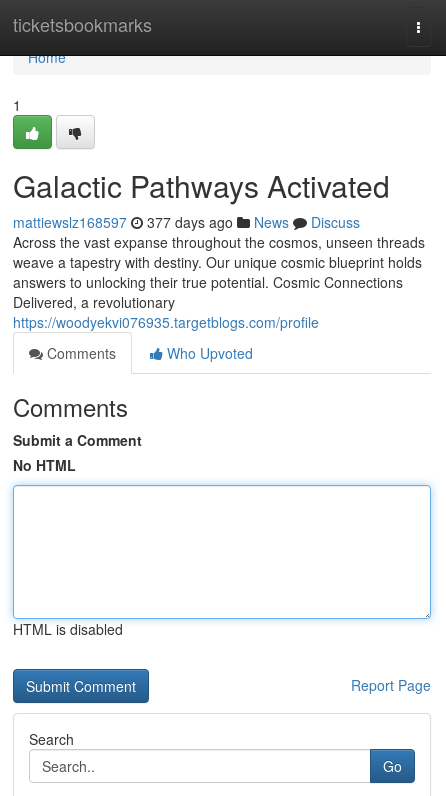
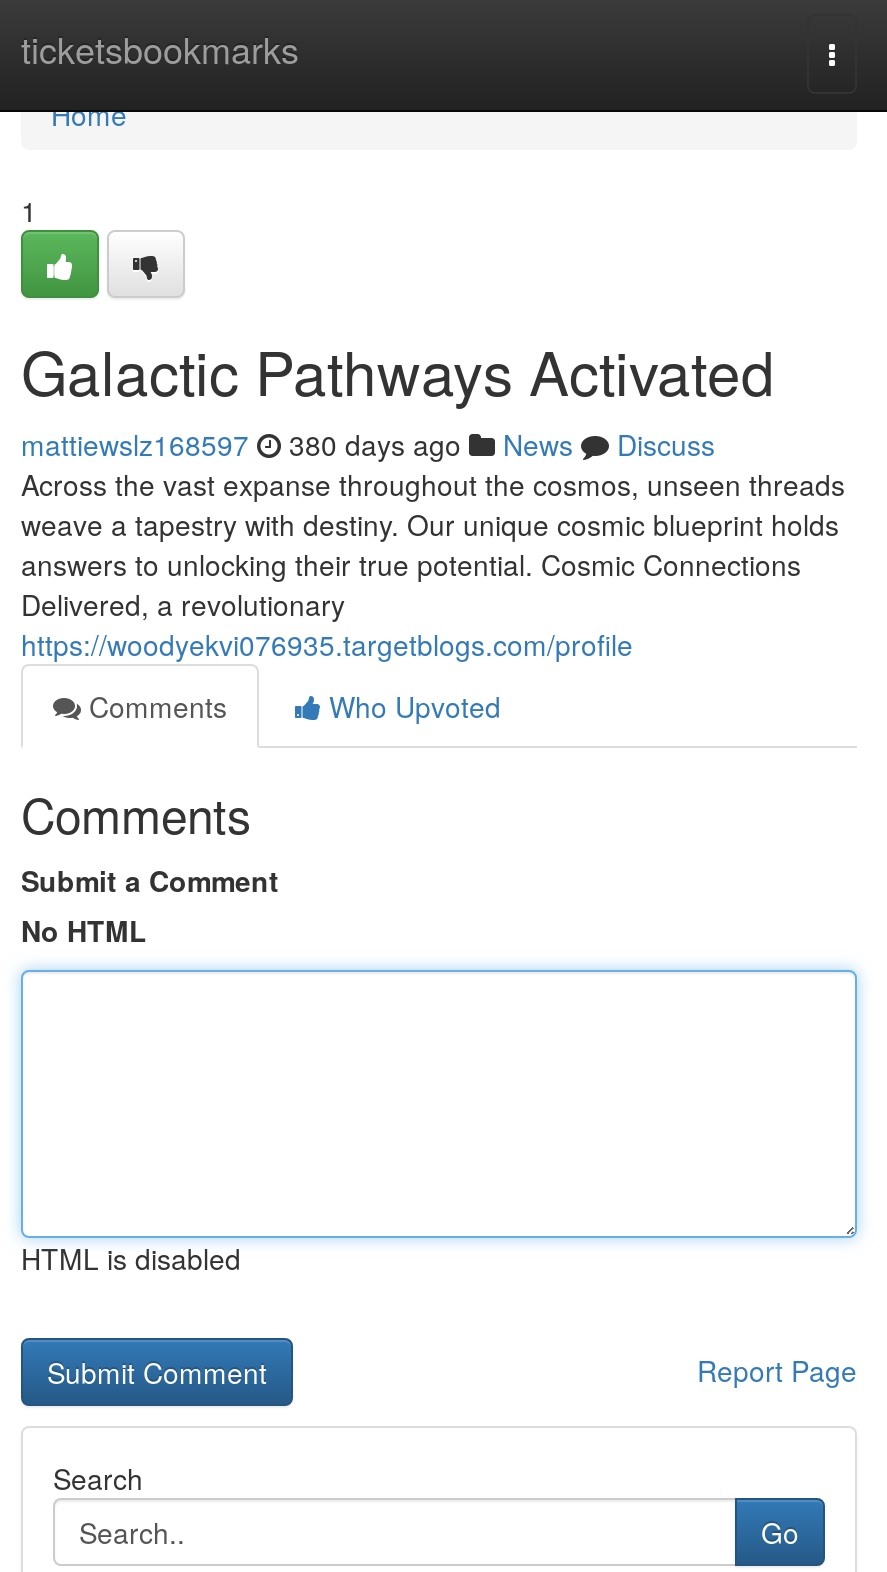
[13,212,360,232] mattiewslz168597 377 days ago News Discuss -> [21,424,715,464] mattiewslz168597 380 days ago News Discuss

